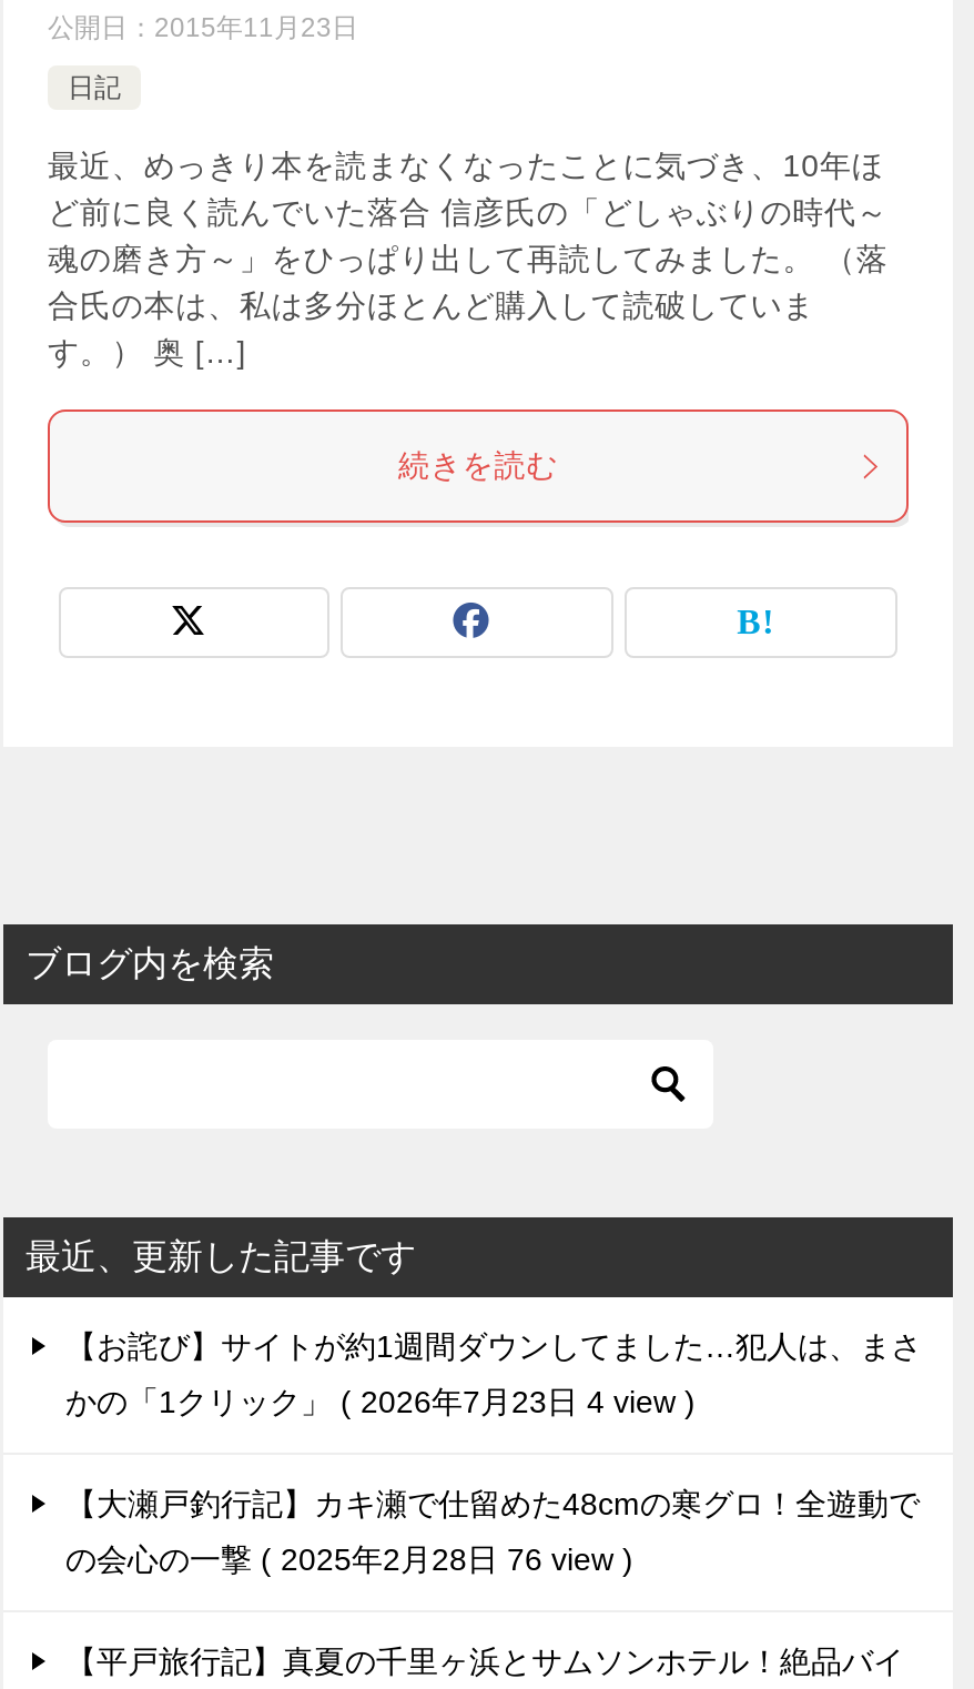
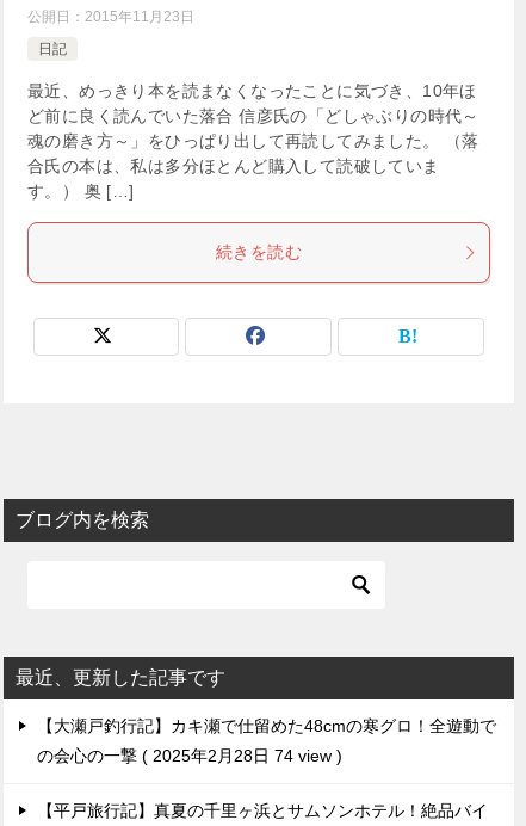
[65,1328,922,1419] 【お詫び】サイトが約1週間ダウンしてました…犯人は、まさ | かの「1クリック」 2026年7月23日 4 view -> none
[65,1541,622,1577] の会心の一撃 2025年2月28日 76 view -> [37,746,336,765] の会心の一撃 2025年2月28日 74 view

